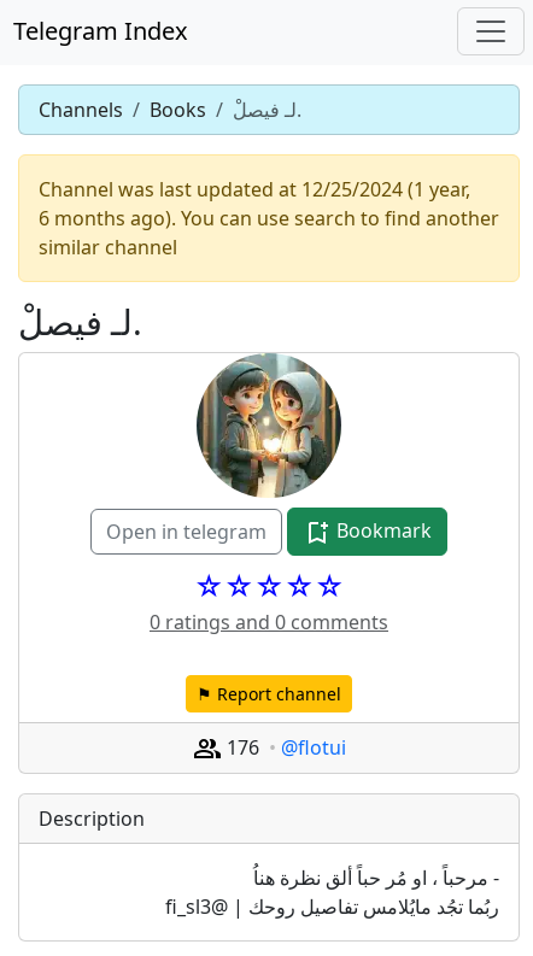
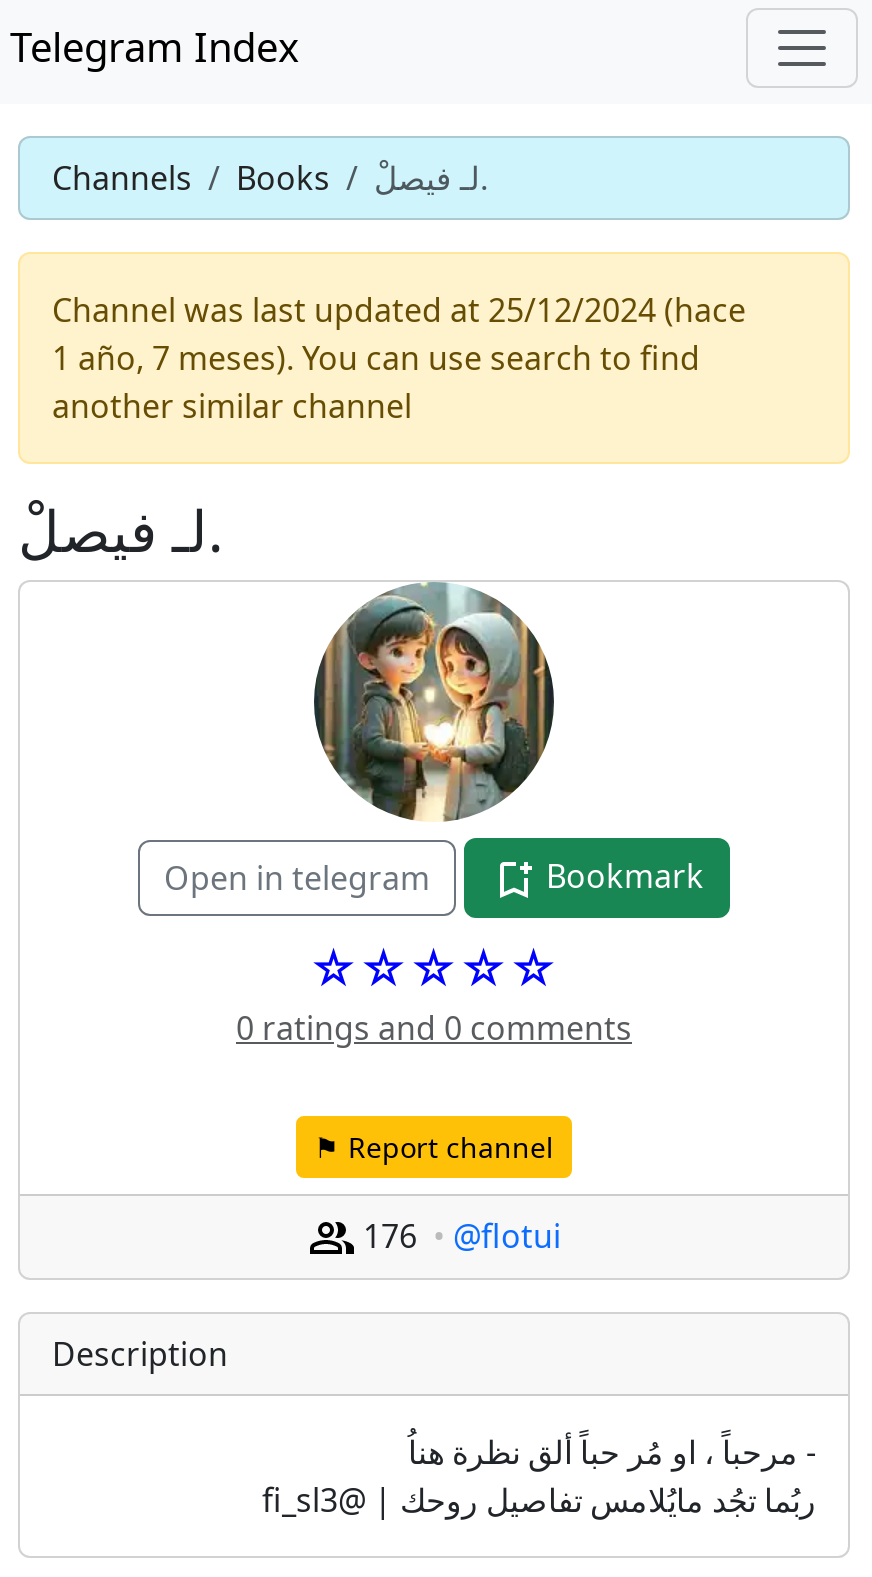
[39,176,499,260] Channel was last updated at 12/25/2024 (1 year, | 6 months ago). You can use search to find another | similar channel -> [52,288,746,428] Channel was last updated at 25/12/2024 (hace | 1 año, 7 meses). You can use search to find | another similar channel

